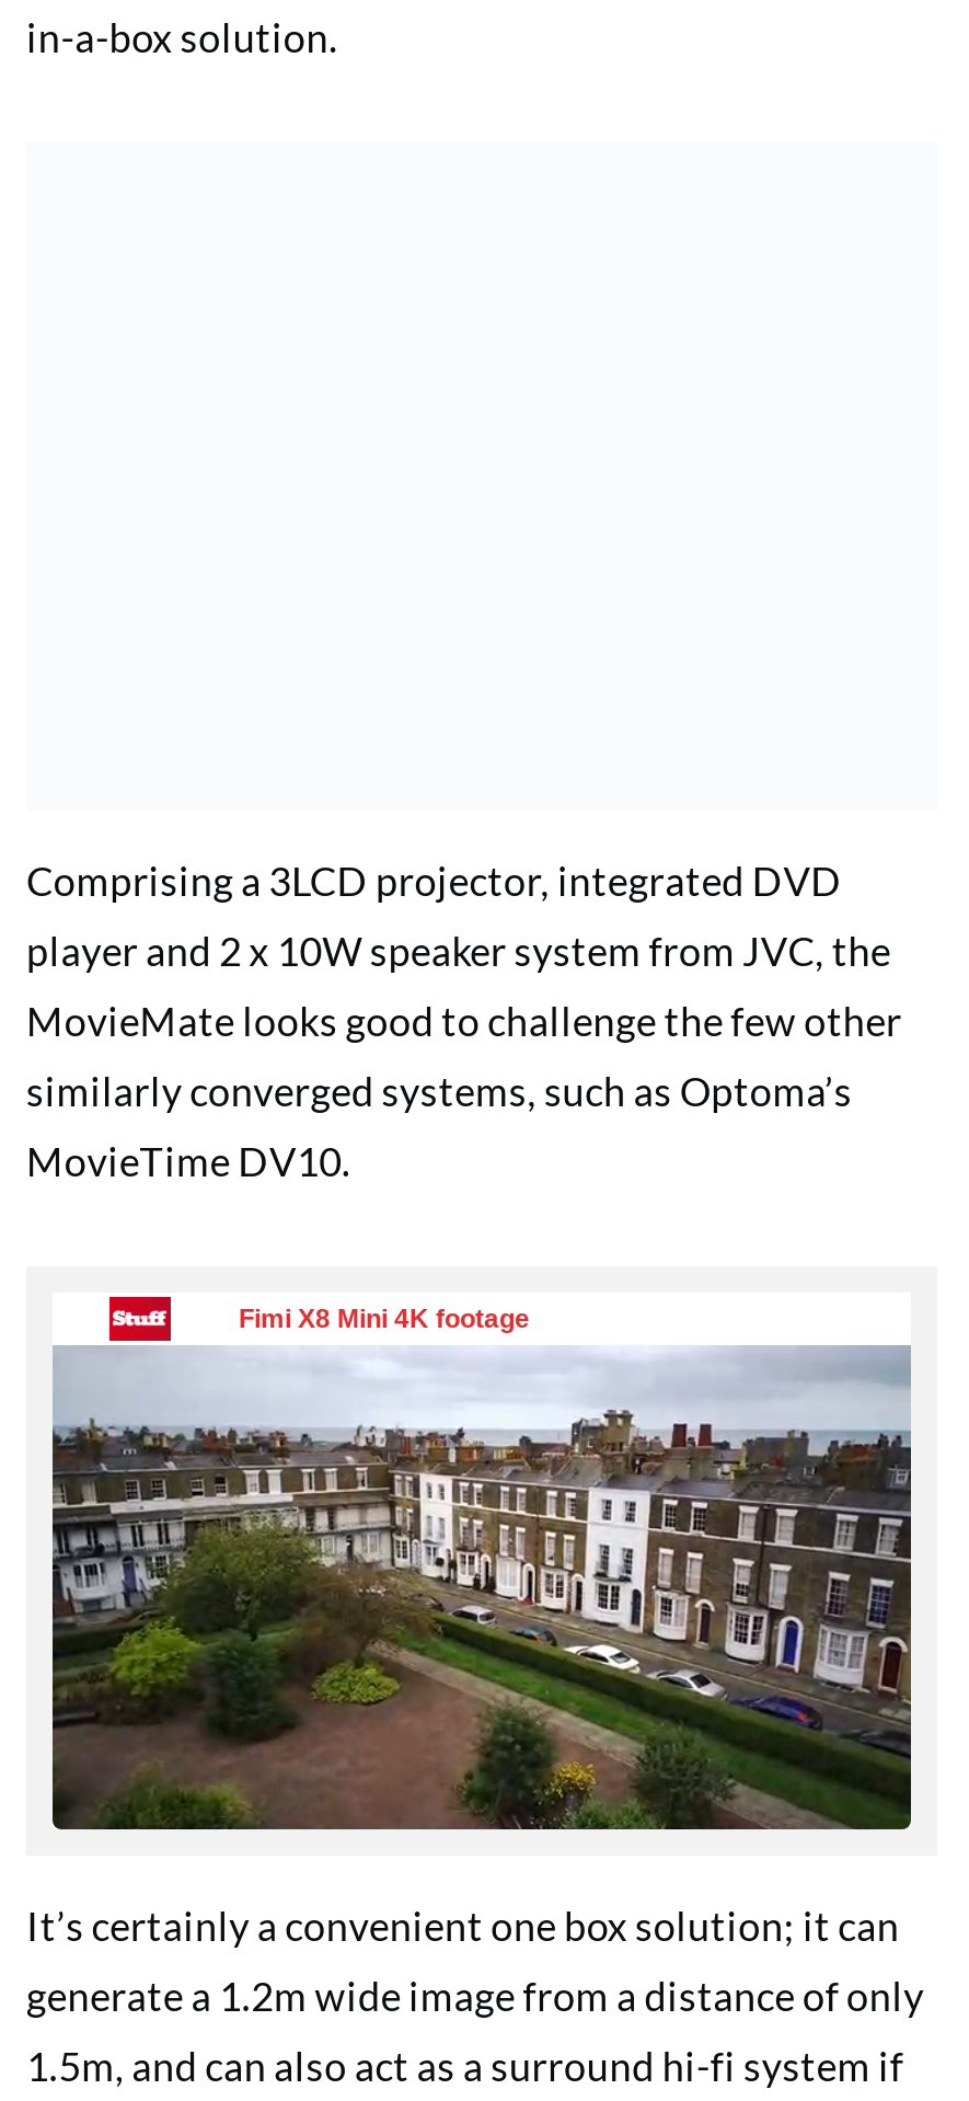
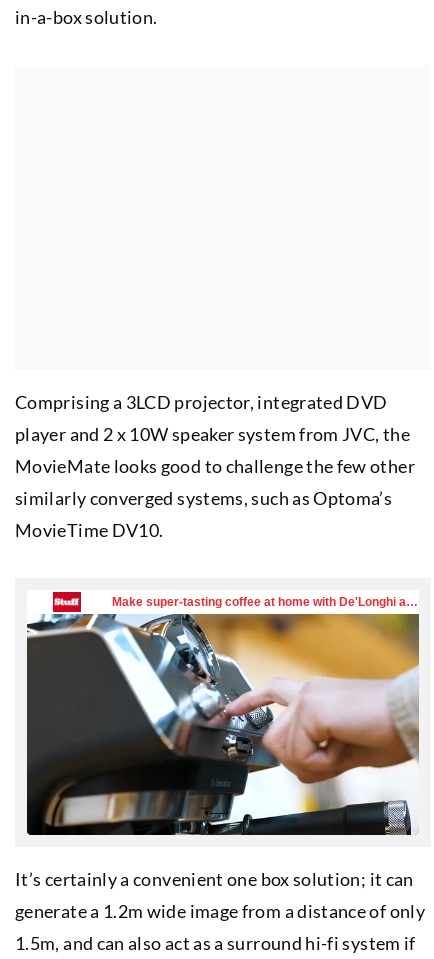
[53,1308,913,1832] [image] -> [27,596,420,835] [image]

